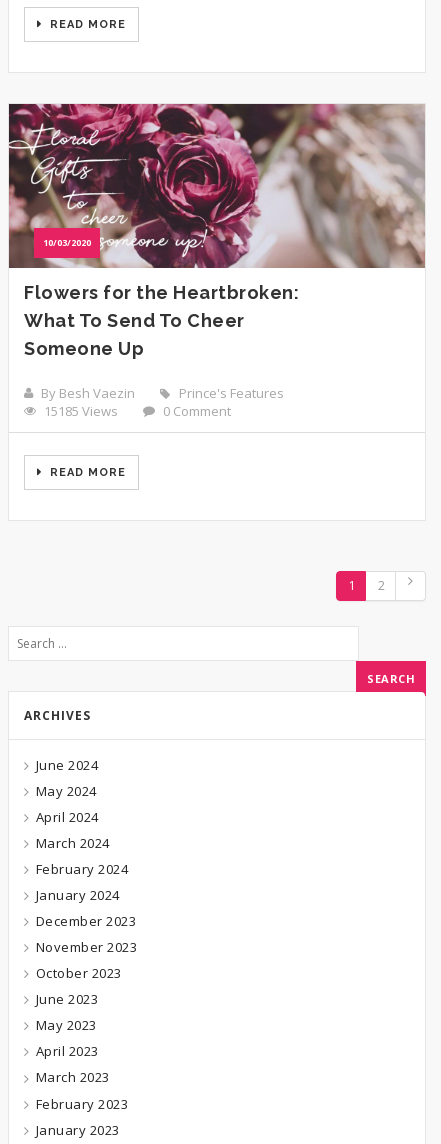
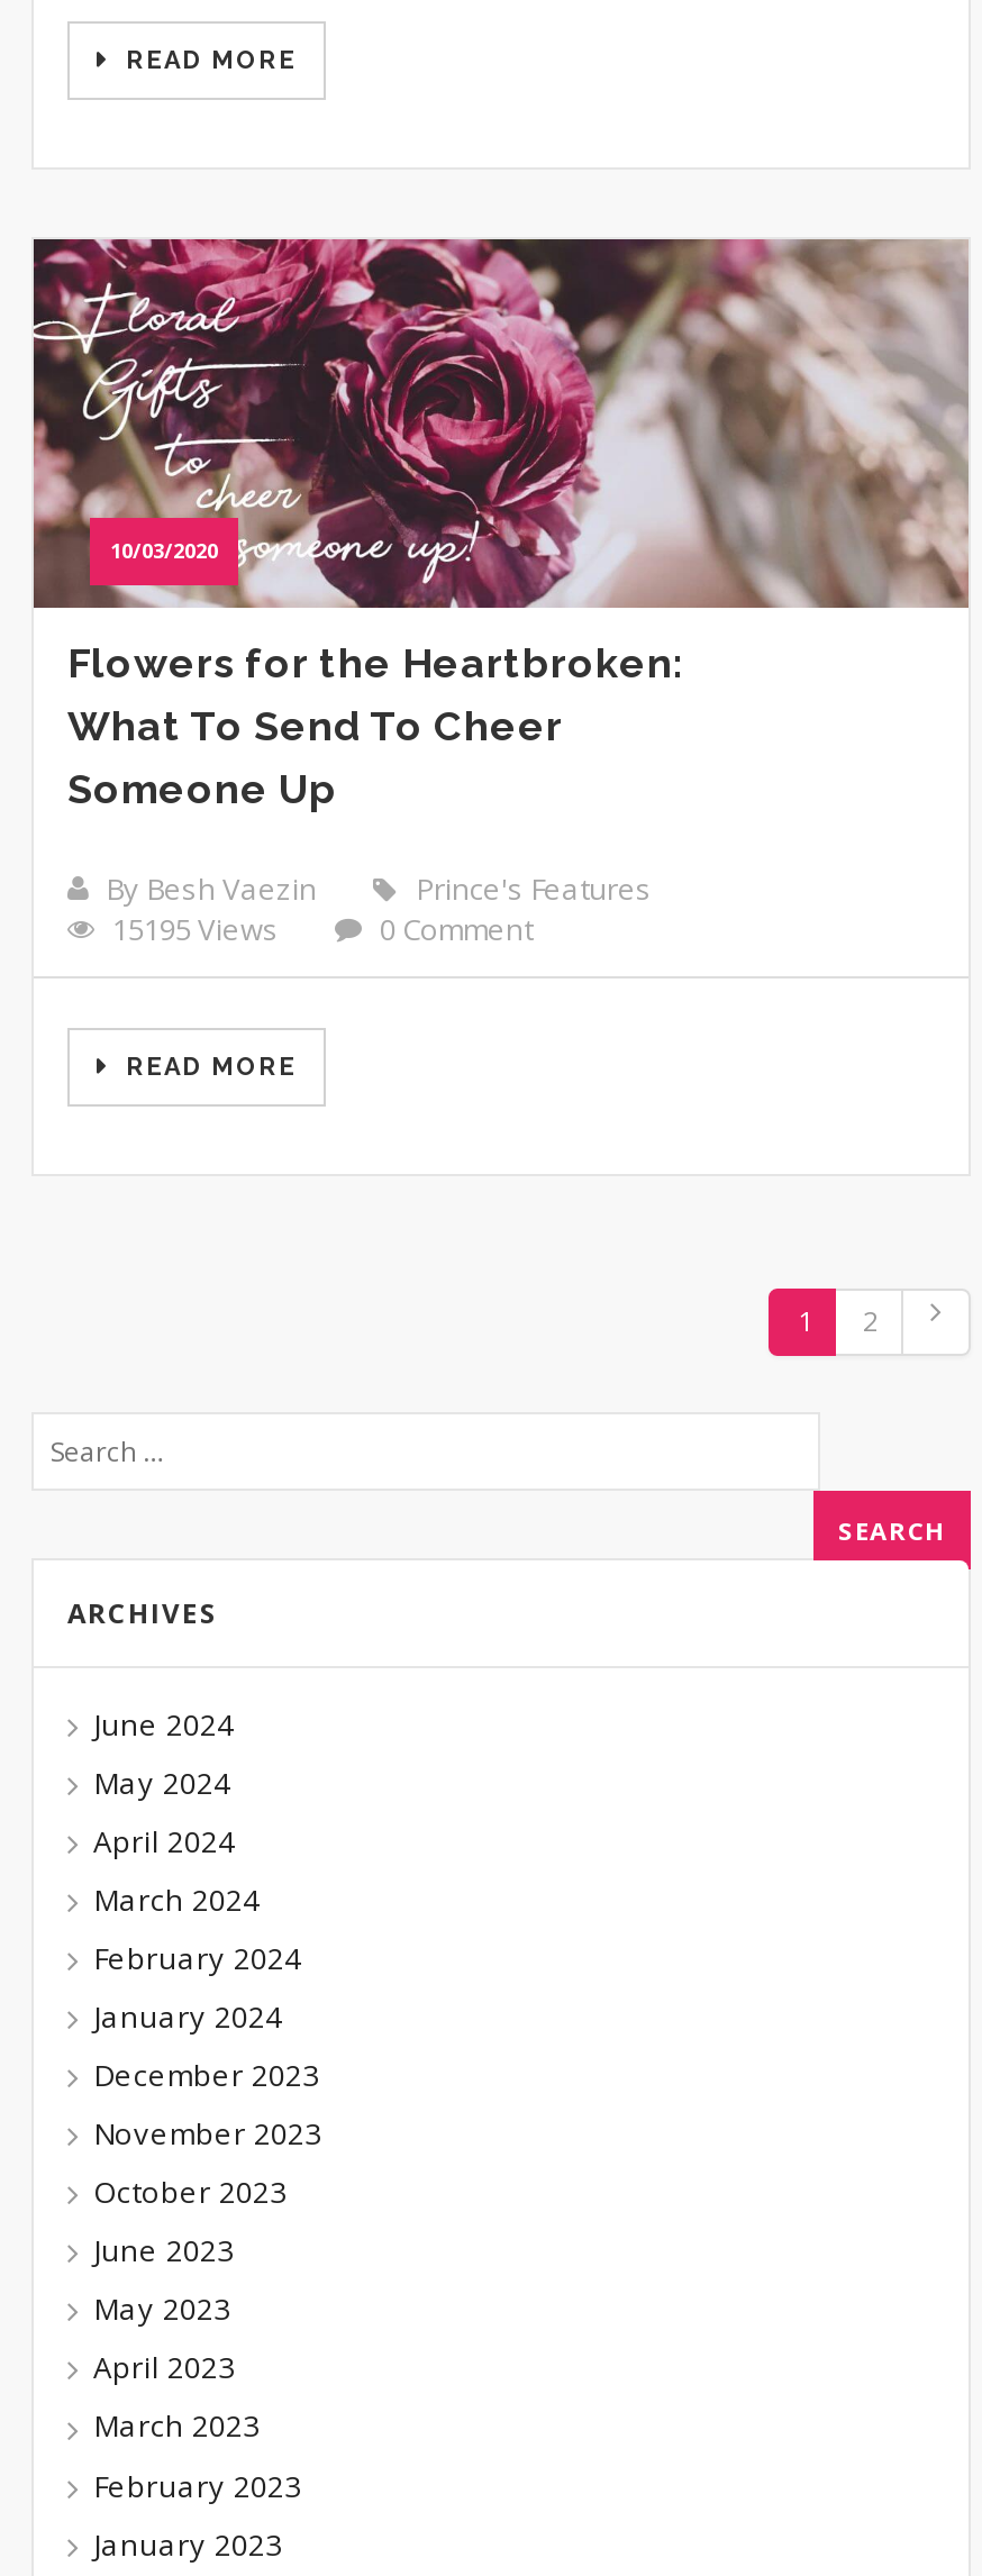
[44,402,118,420] 15185 Views -> [112,910,279,950] 15195 Views

